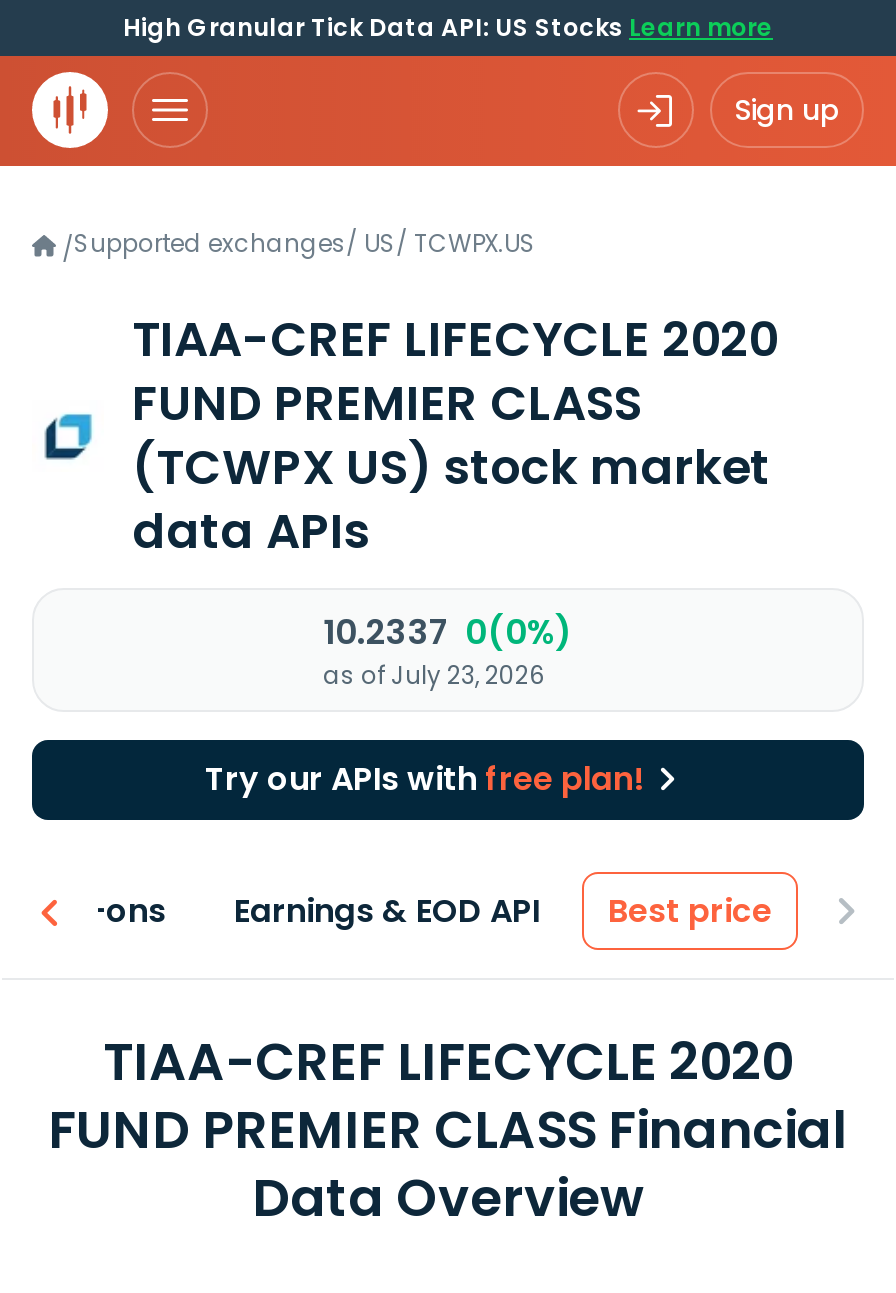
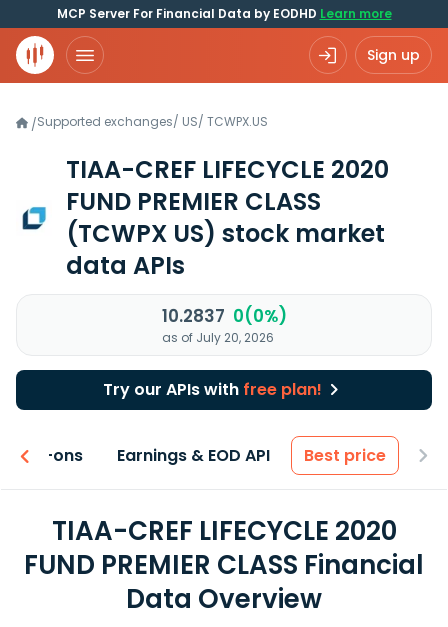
[123,10,773,44] High Granular Tick Data API: US Stocks Learn more -> [56,5,391,22] MCP Server For Financial Data by EODHD Learn more
[323,608,573,656] 10.2337 0(0%) -> [161,304,286,328] 10.2837 0(0%)
[323,658,545,692] as of July 23, 2026 -> [161,329,273,346] as of July 20, 2026

